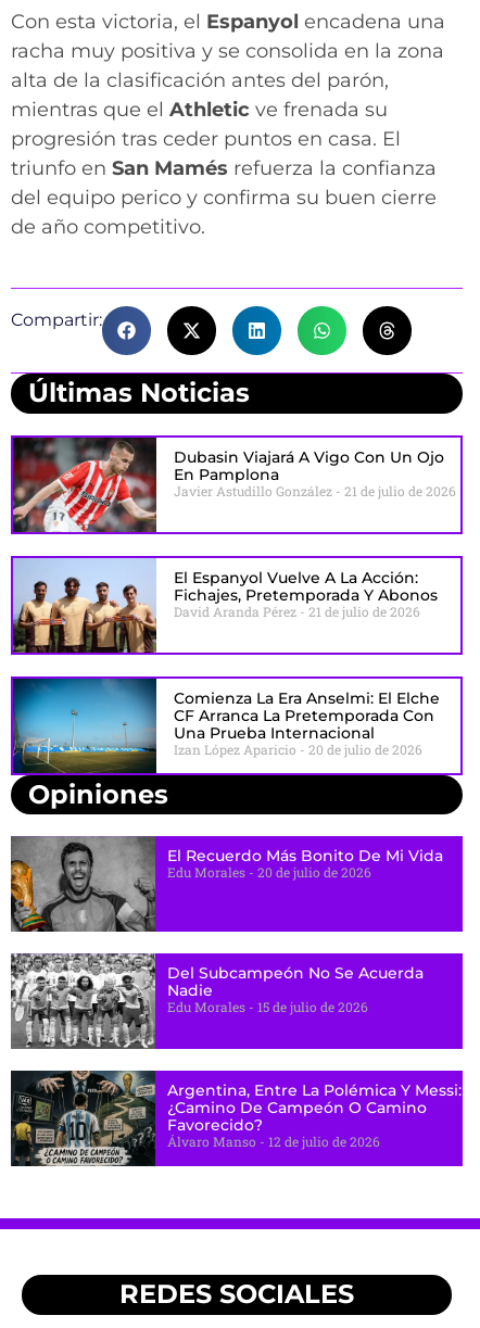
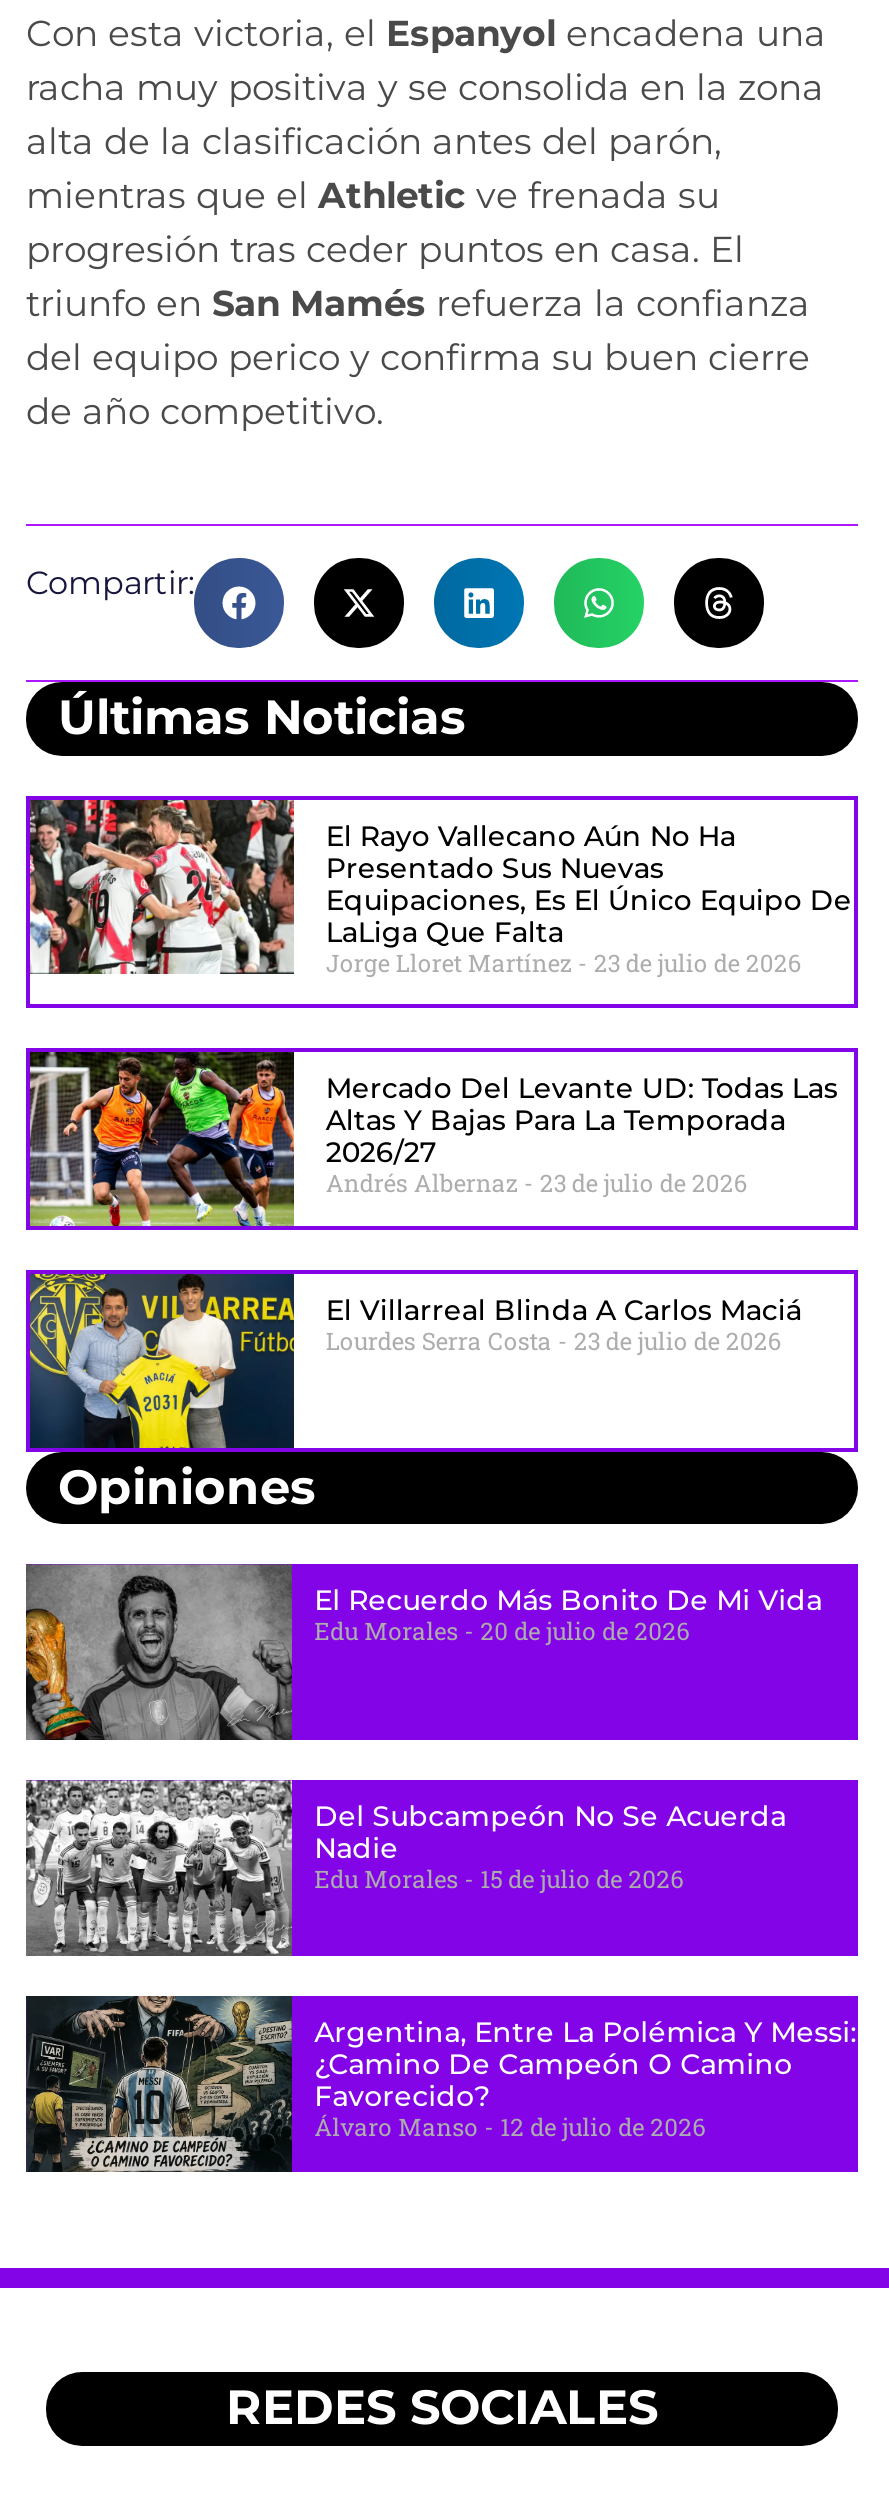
[12,437,456,533] [image] | Dubasin Viajará A Vigo Con Un Ojo | En Pamplona | Javier Astudillo González 21 de julio de 2026 -> [28,798,852,1004] [image] | El Rayo Vallecano Aún No Ha | Presentado Sus Nuevas | Equipaciones, Es El Único Equipo De | LaLiga Que Falta | Jorge Lloret Martínez 23 de julio de 2026
[12,558,437,654] [image] | El Espanyol Vuelve A La Acción: | Fichajes, Pretemporada Y Abonos | David Aranda Pérez 21 de julio de 2026 -> [28,1050,838,1228] [image] | Mercado Del Levante UD: Todas Las | Altas Y Bajas Para La Temporada | 2026/27 | Andrés Albernaz 23 de julio de 2026
[12,678,440,773] [image] | Comienza La Era Anselmi: El Elche | CF Arranca La Pretemporada Con | Una Prueba Internacional | Izan López Aparicio 20 de julio de 2026 -> [28,1272,802,1450] [image] | El Villarreal Blinda A Carlos Maciá | Lourdes Serra Costa 23 de julio de 2026

